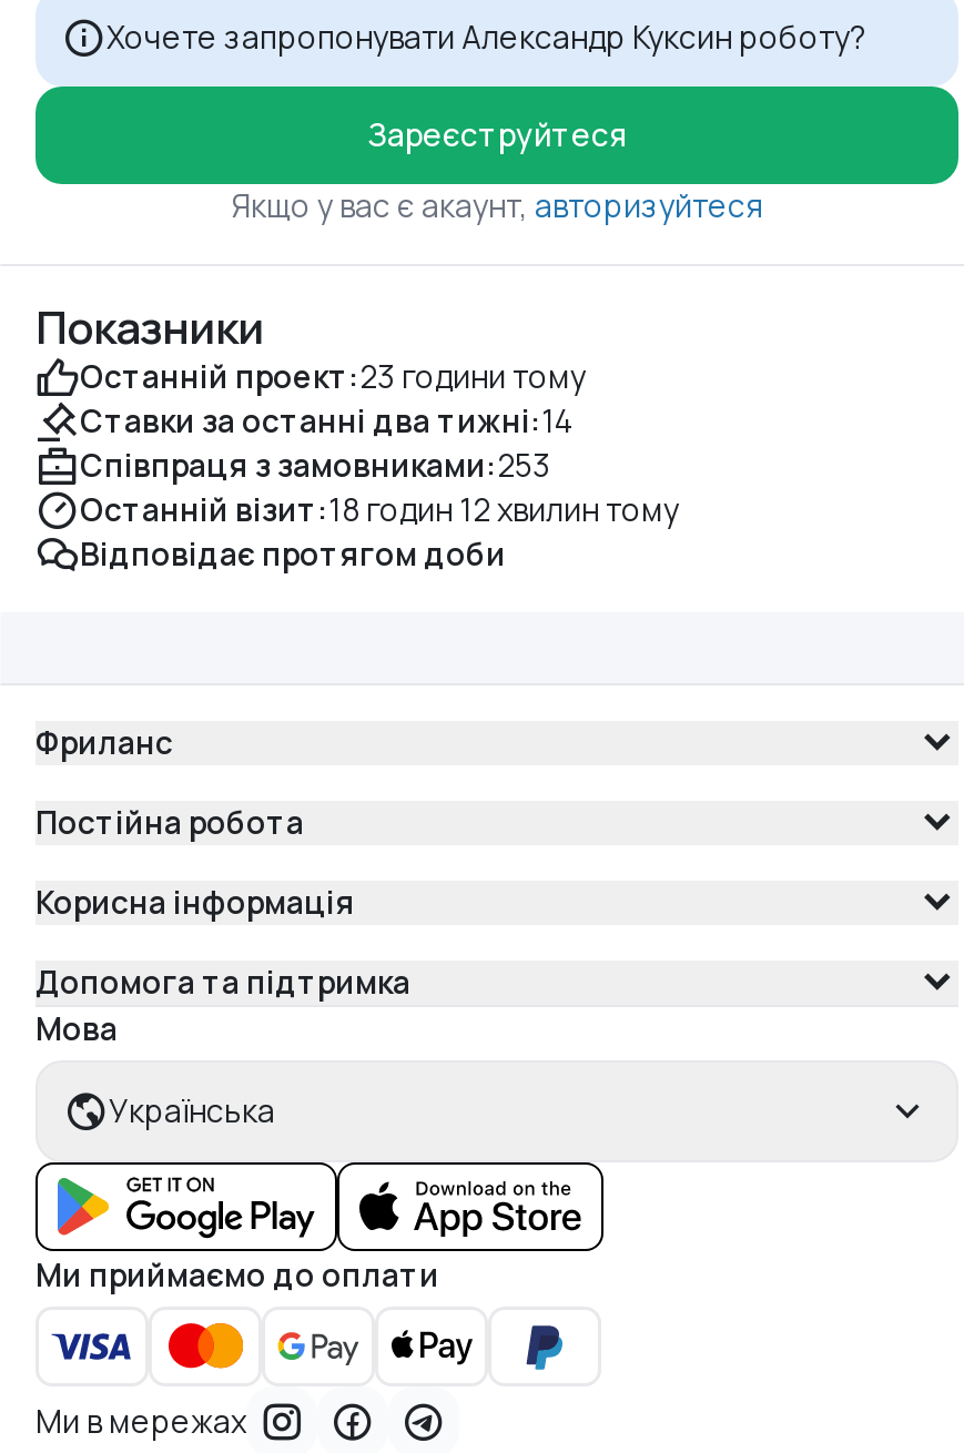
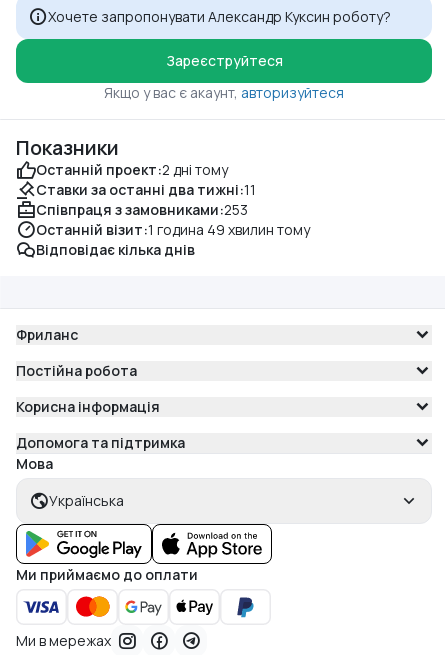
[80,355,586,397] Останній проект: 23 години тому -> [36,160,228,179] Останній проект: 2 дні тому
[80,399,575,441] Ставки за останні два тижні:14 -> [36,180,256,199] Ставки за останні два тижні:11
[80,488,679,530] Останній візит: 18 годин 12 хвилин тому -> [36,220,310,239] Останній візит: 1 година 49 хвилин тому
[80,532,506,575] Відповідає протягом доби -> [36,240,195,259] Відповідає кілька днів

